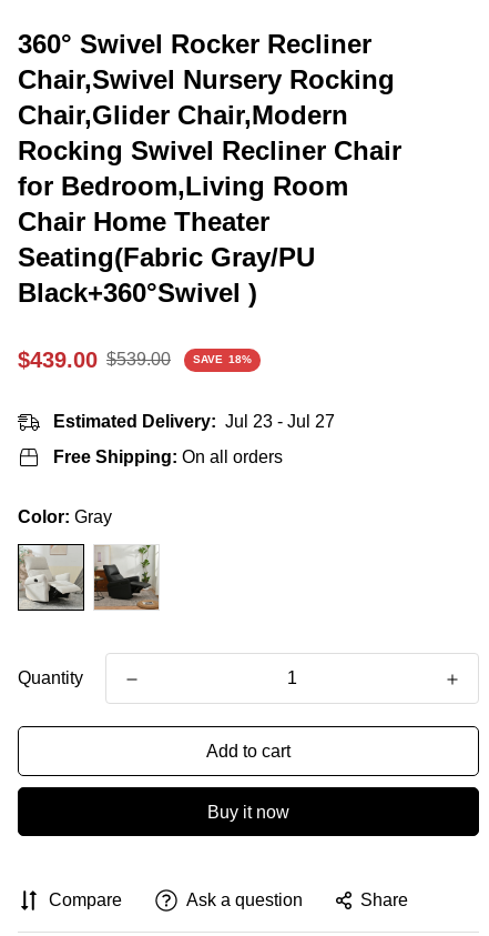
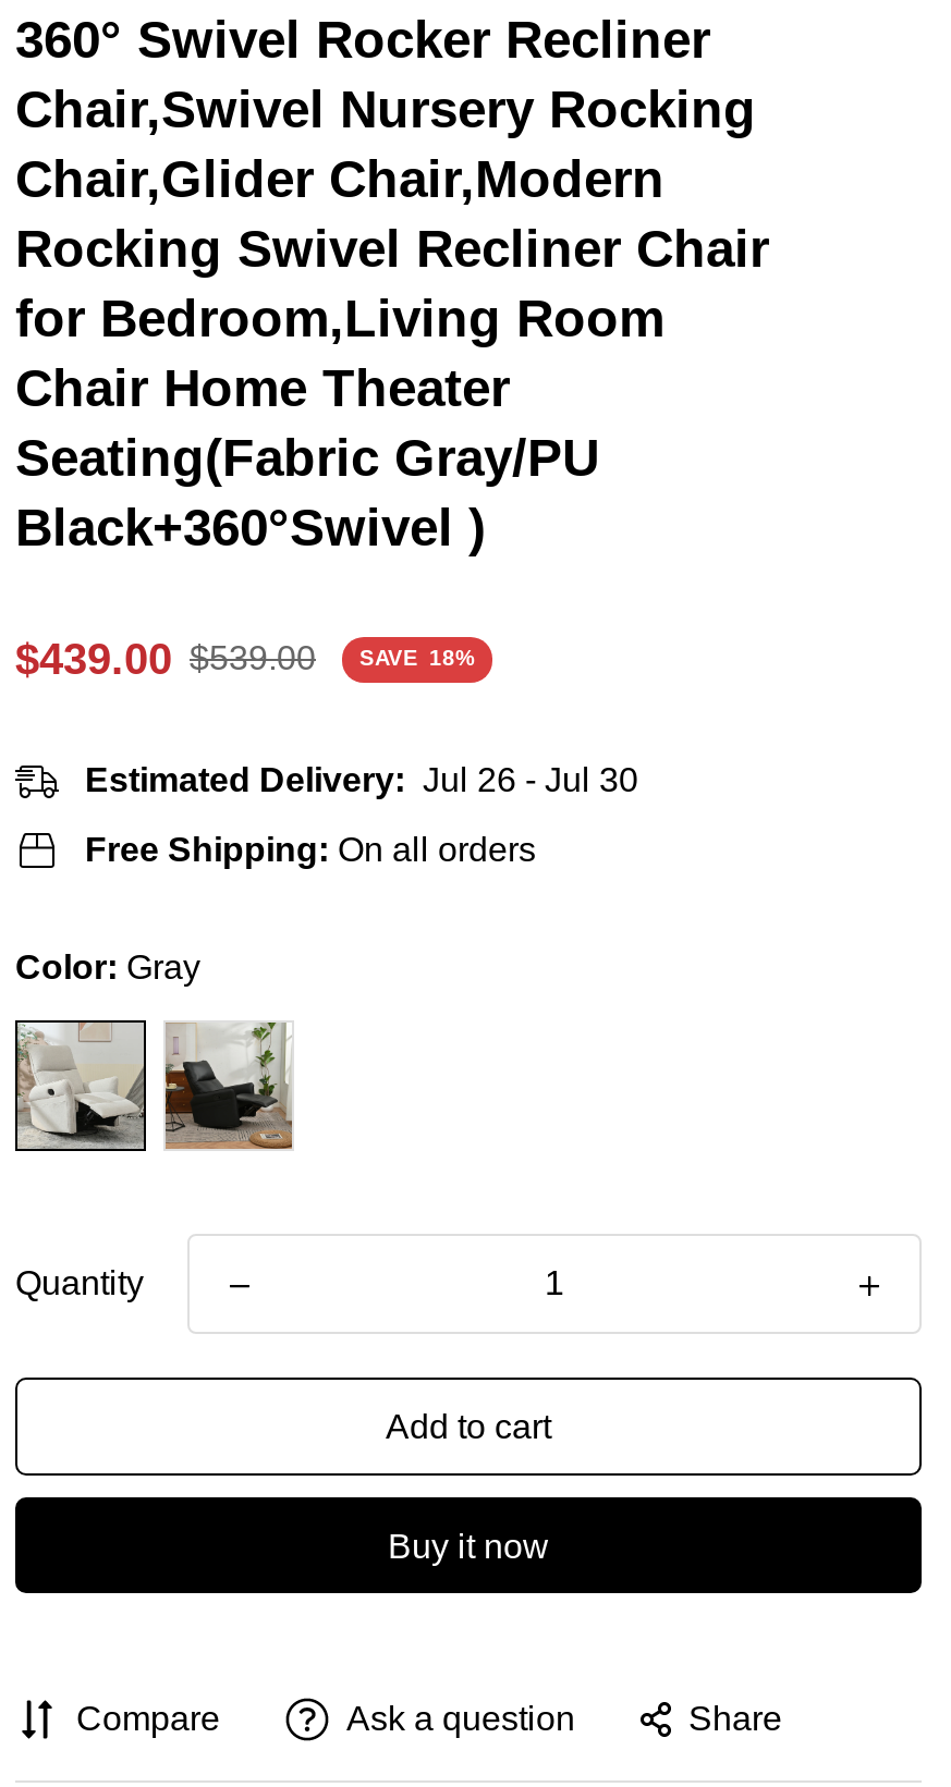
[53,412,335,431] Estimated Delivery: Jul 23 - Jul 27 -> [85,761,638,798] Estimated Delivery: Jul 26 - Jul 30

